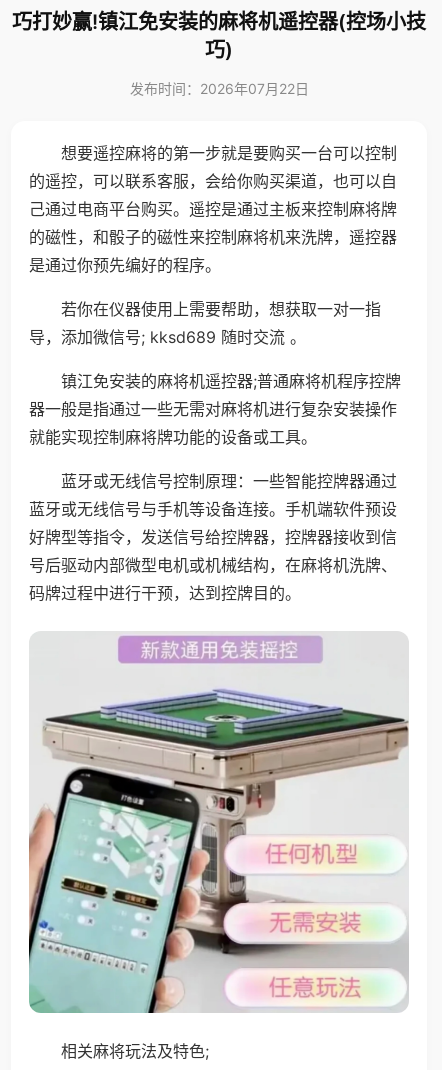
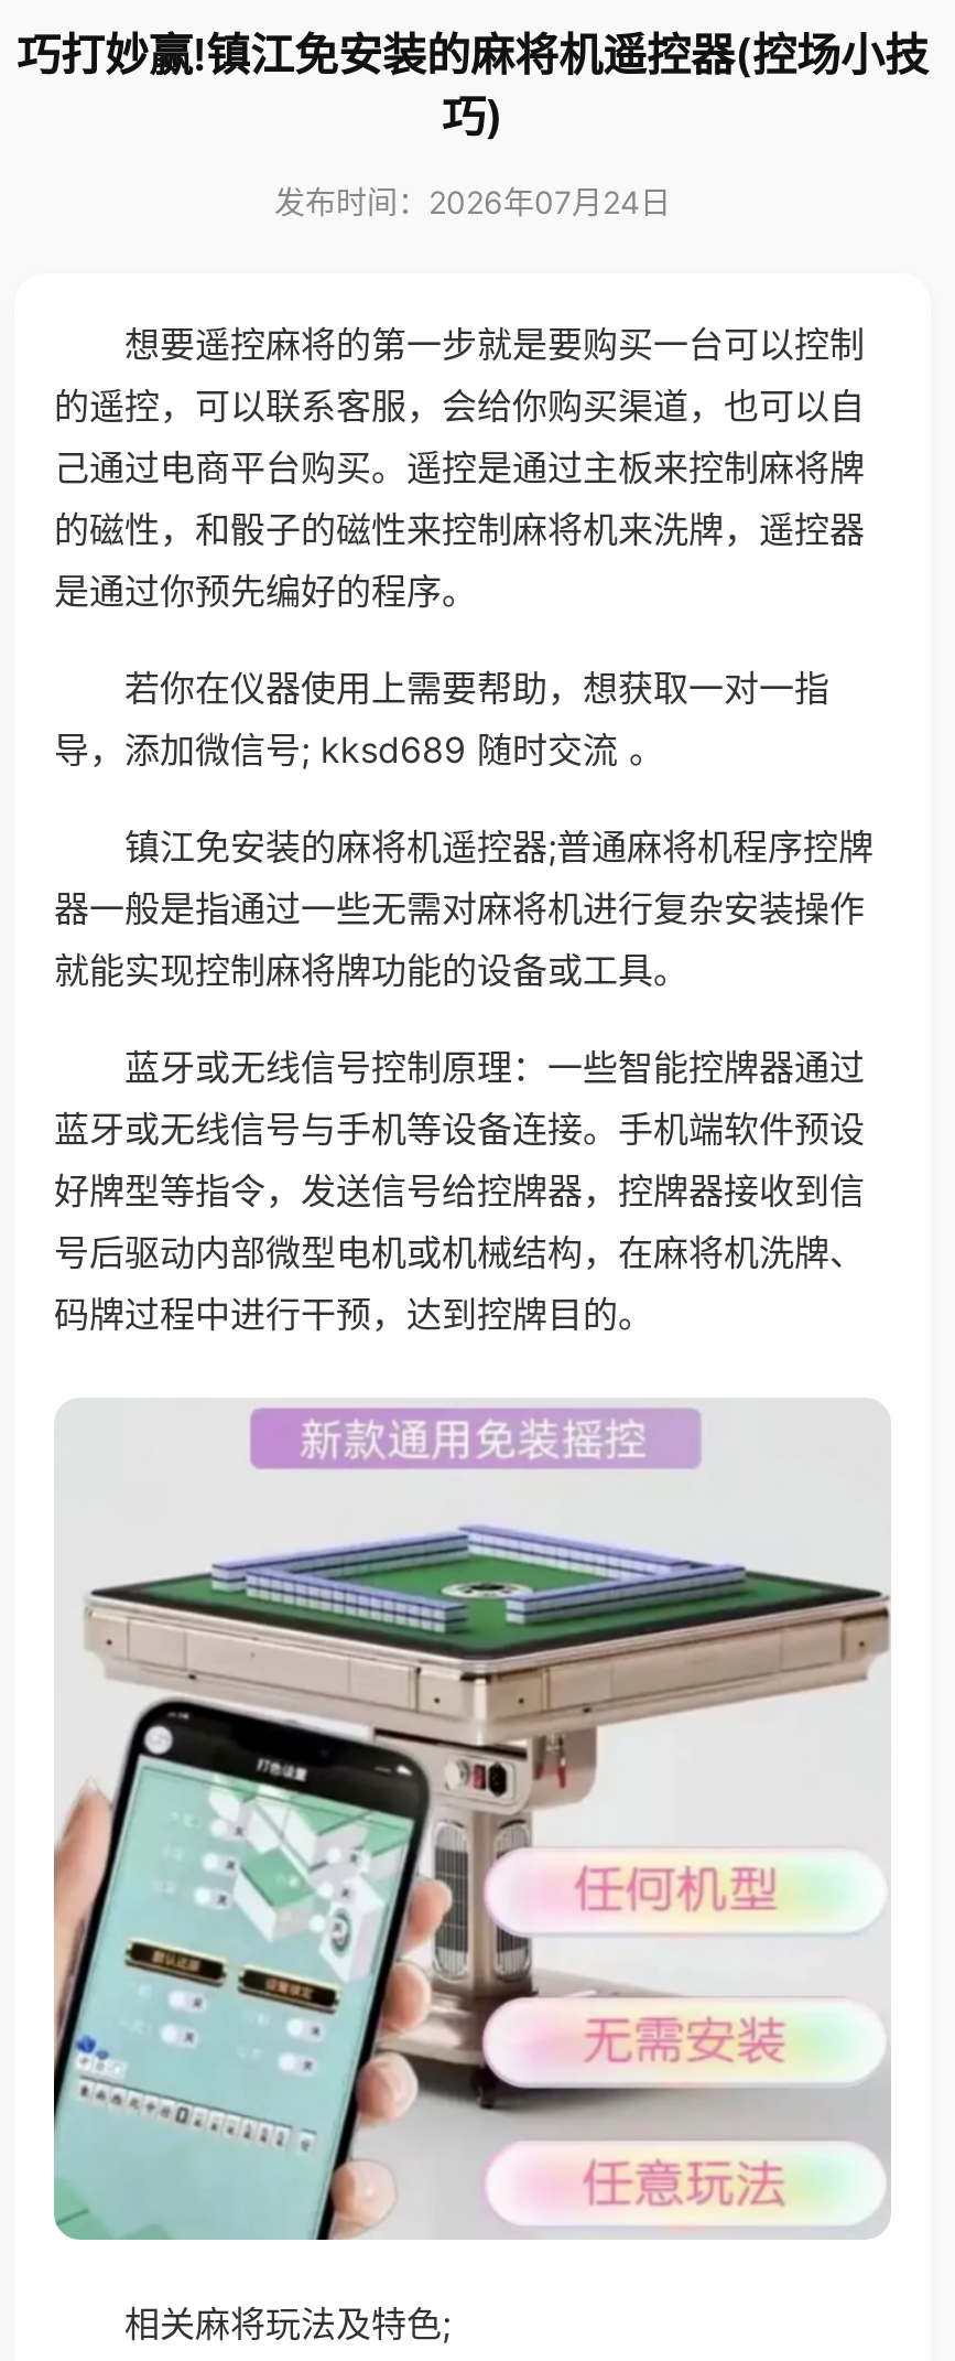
[129,80,308,97] 发布时间：2026年07月22日 -> [274,183,671,220] 发布时间：2026年07月24日

